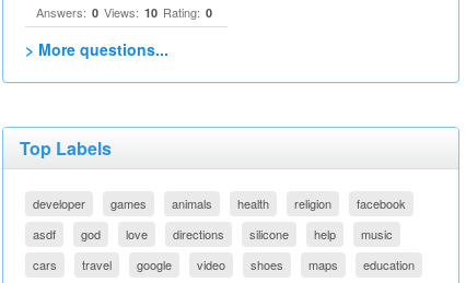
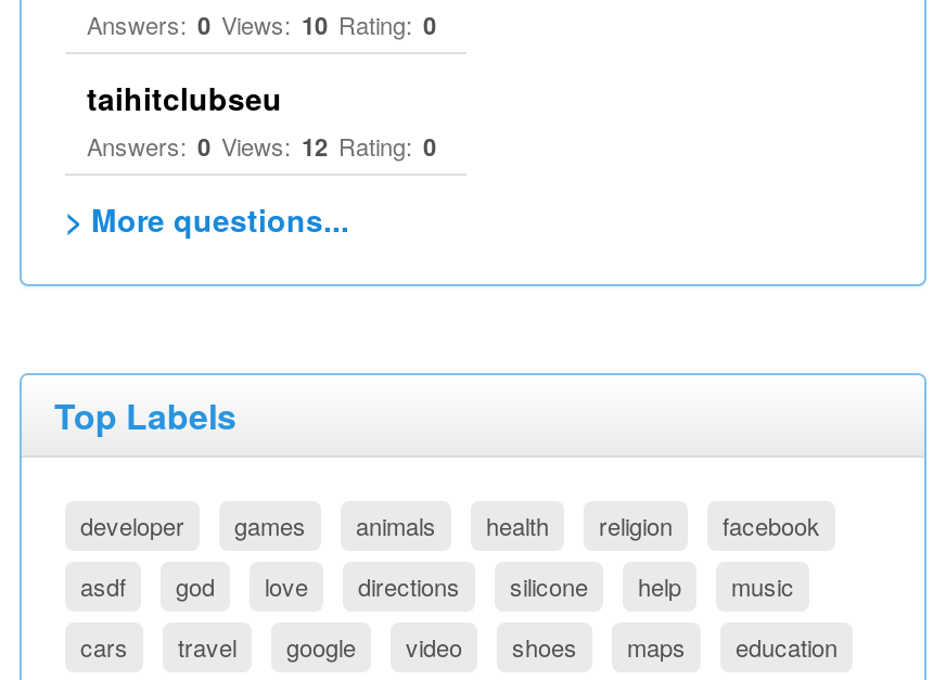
none -> [87,76,436,163] taihitclubseu | Answers: 0 Views: 12 Rating: 0

